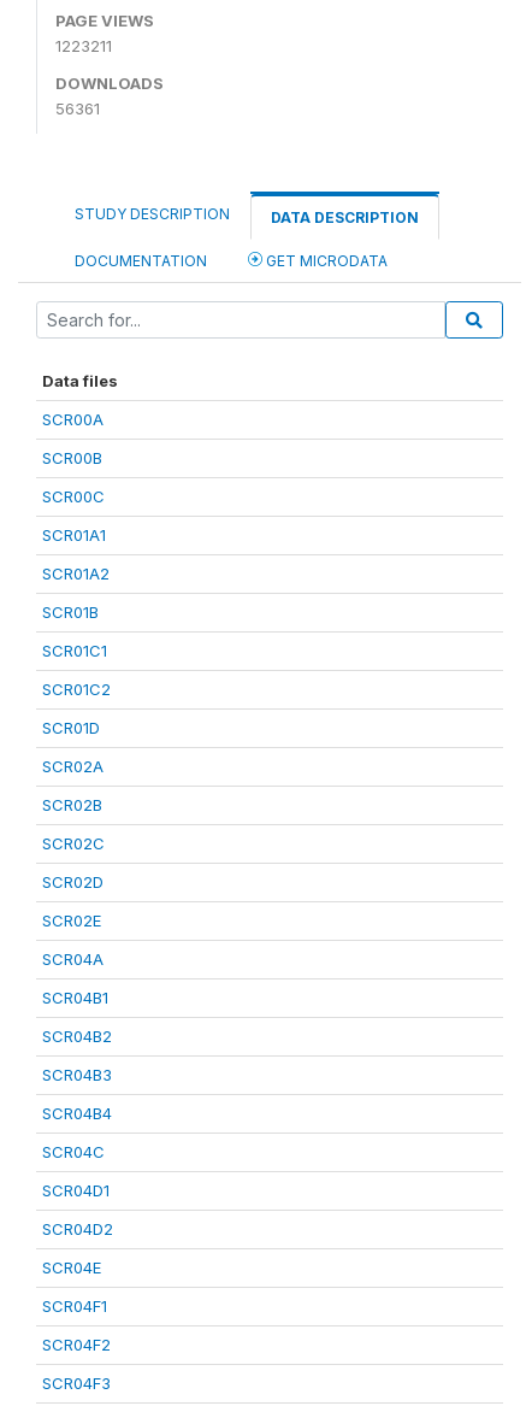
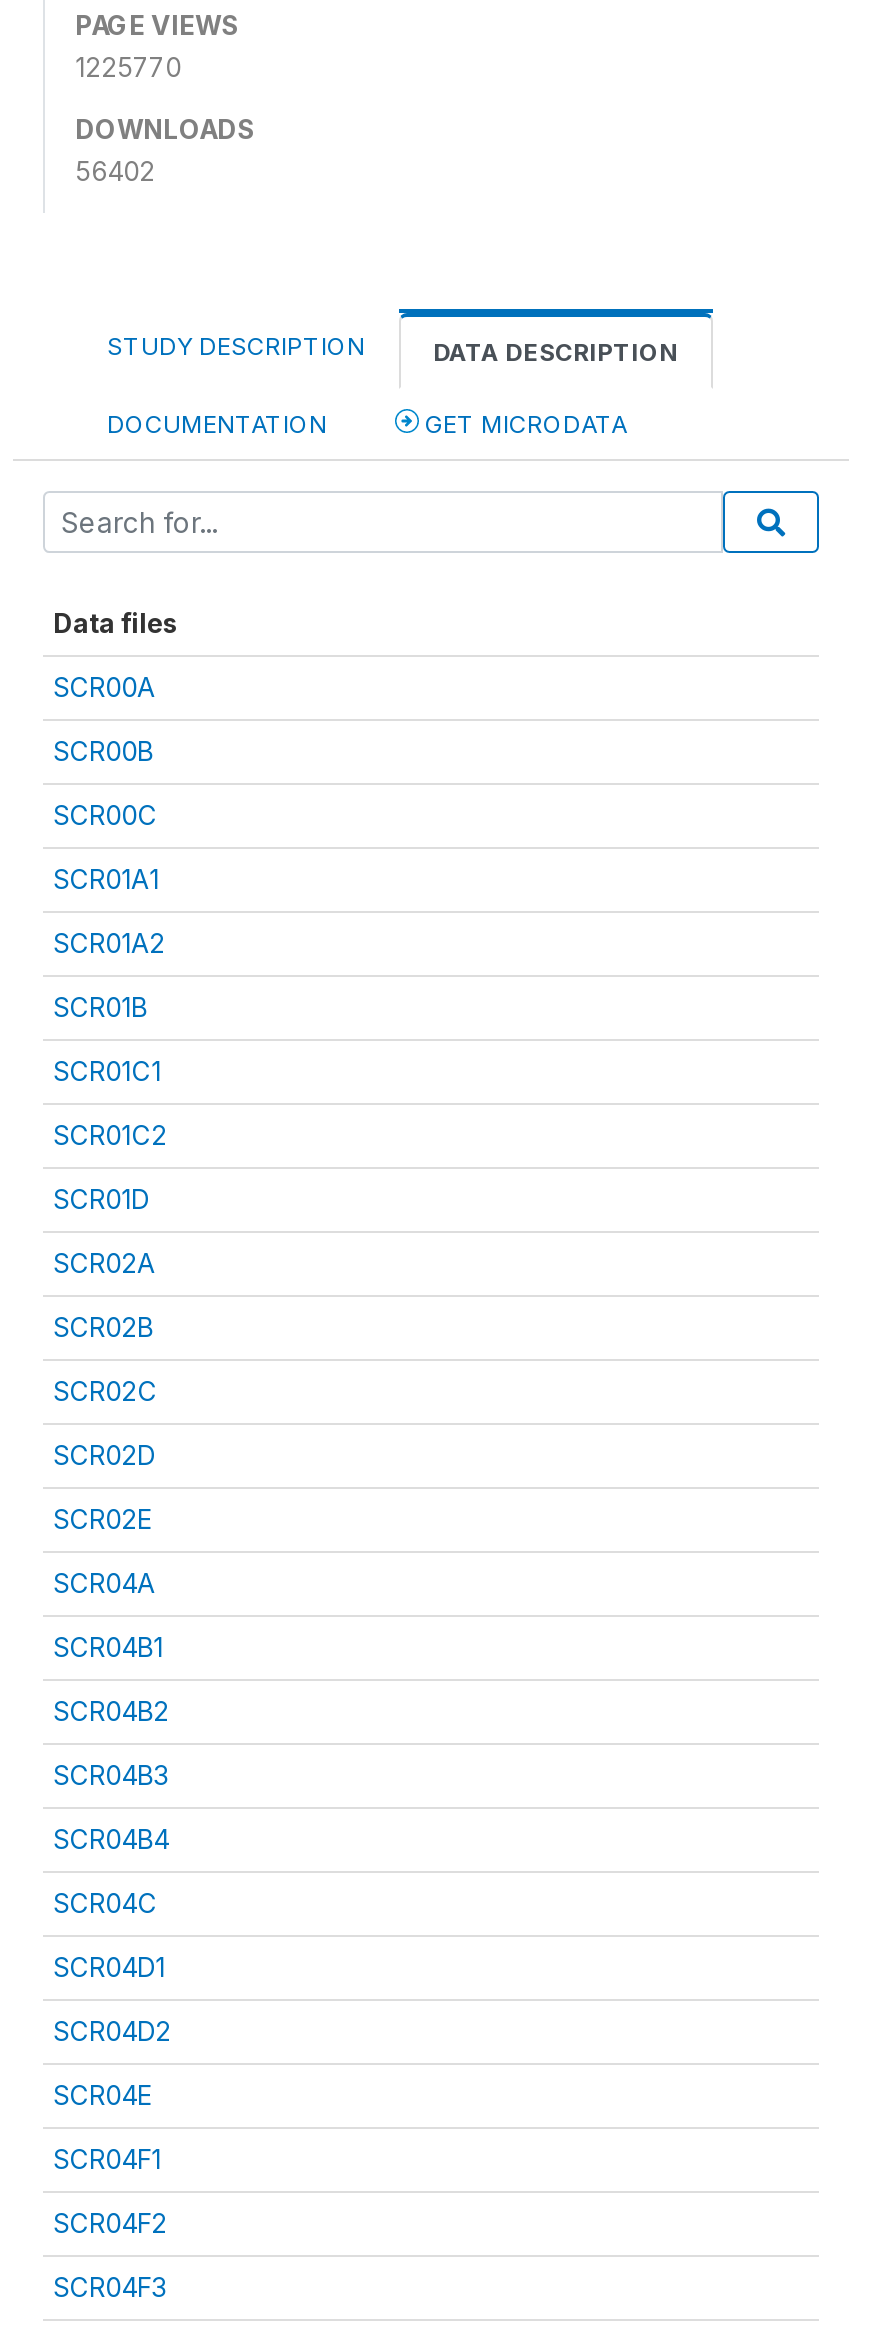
[55,36,112,55] 1223211 -> [75,51,181,83] 1225770
[55,99,100,118] 56361 -> [75,155,155,187] 56402

